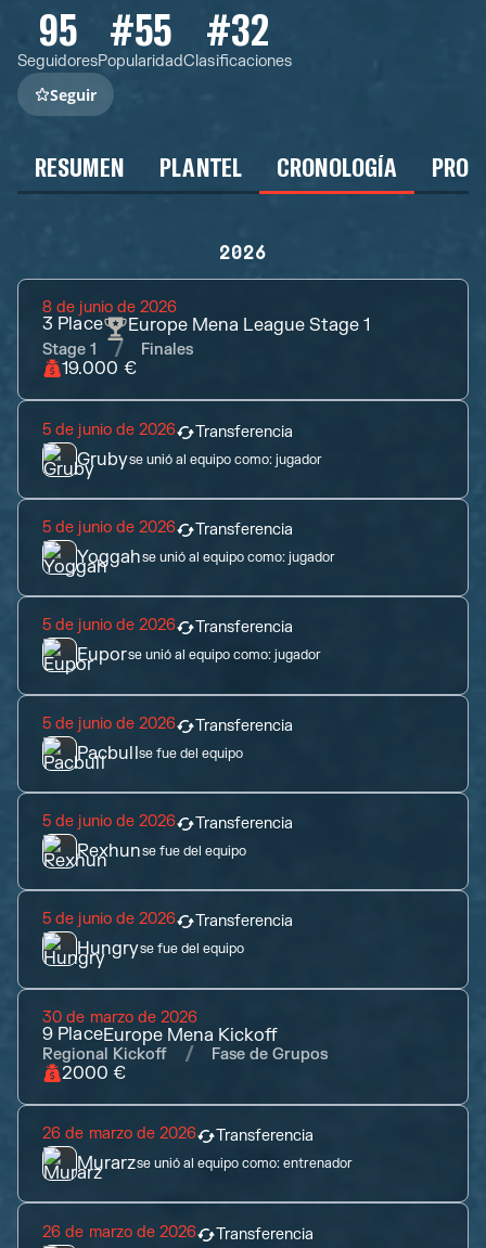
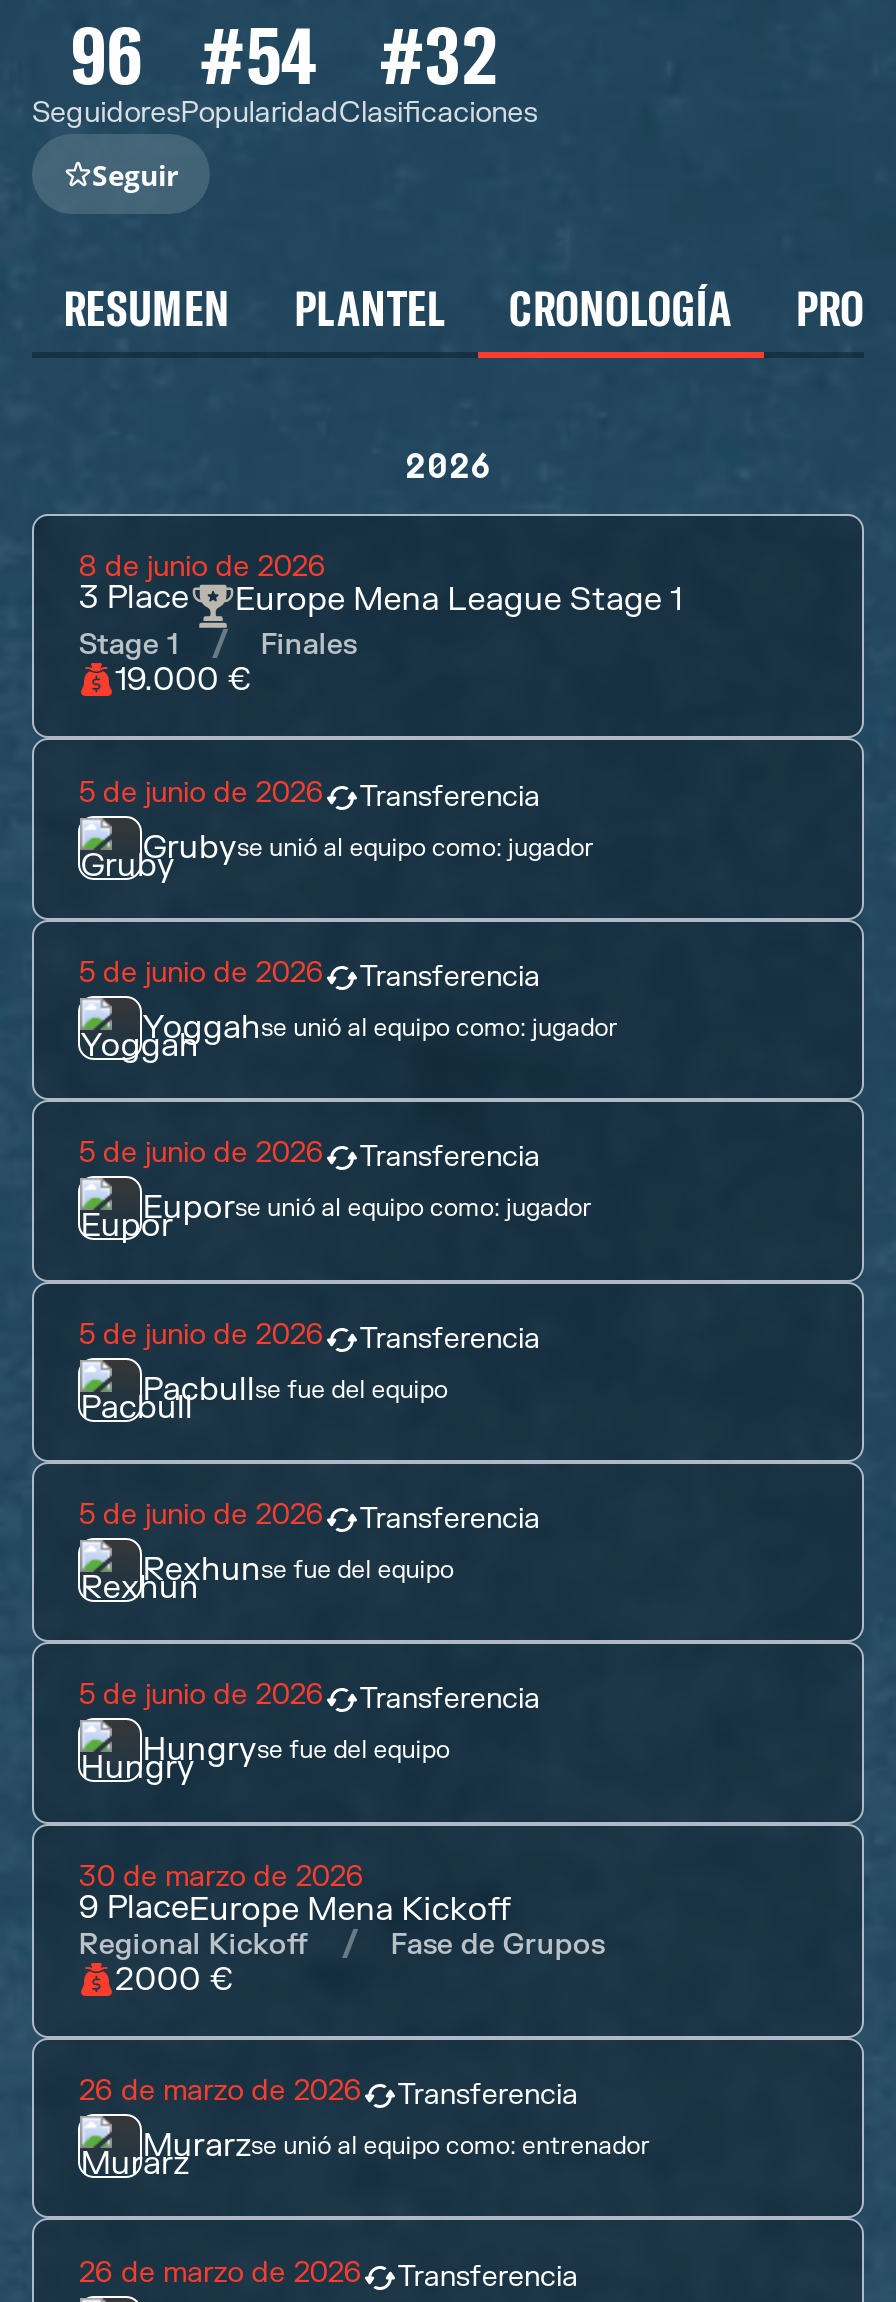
[39,2,77,54] 95 -> [71,4,141,100] 96
[110,2,172,54] #55 -> [200,4,319,100] #54

